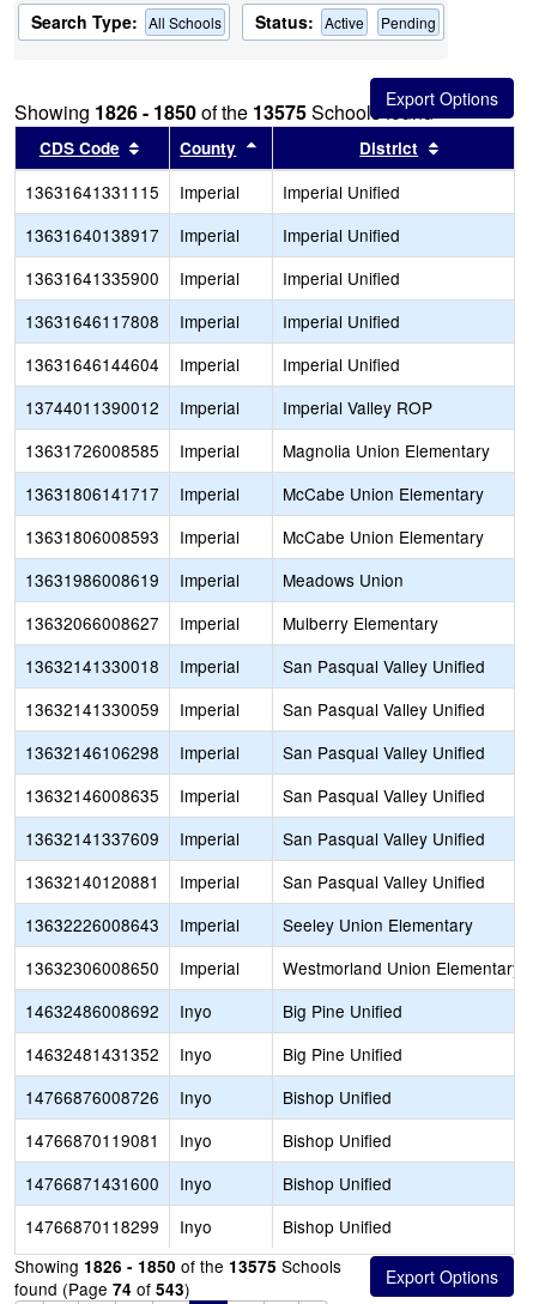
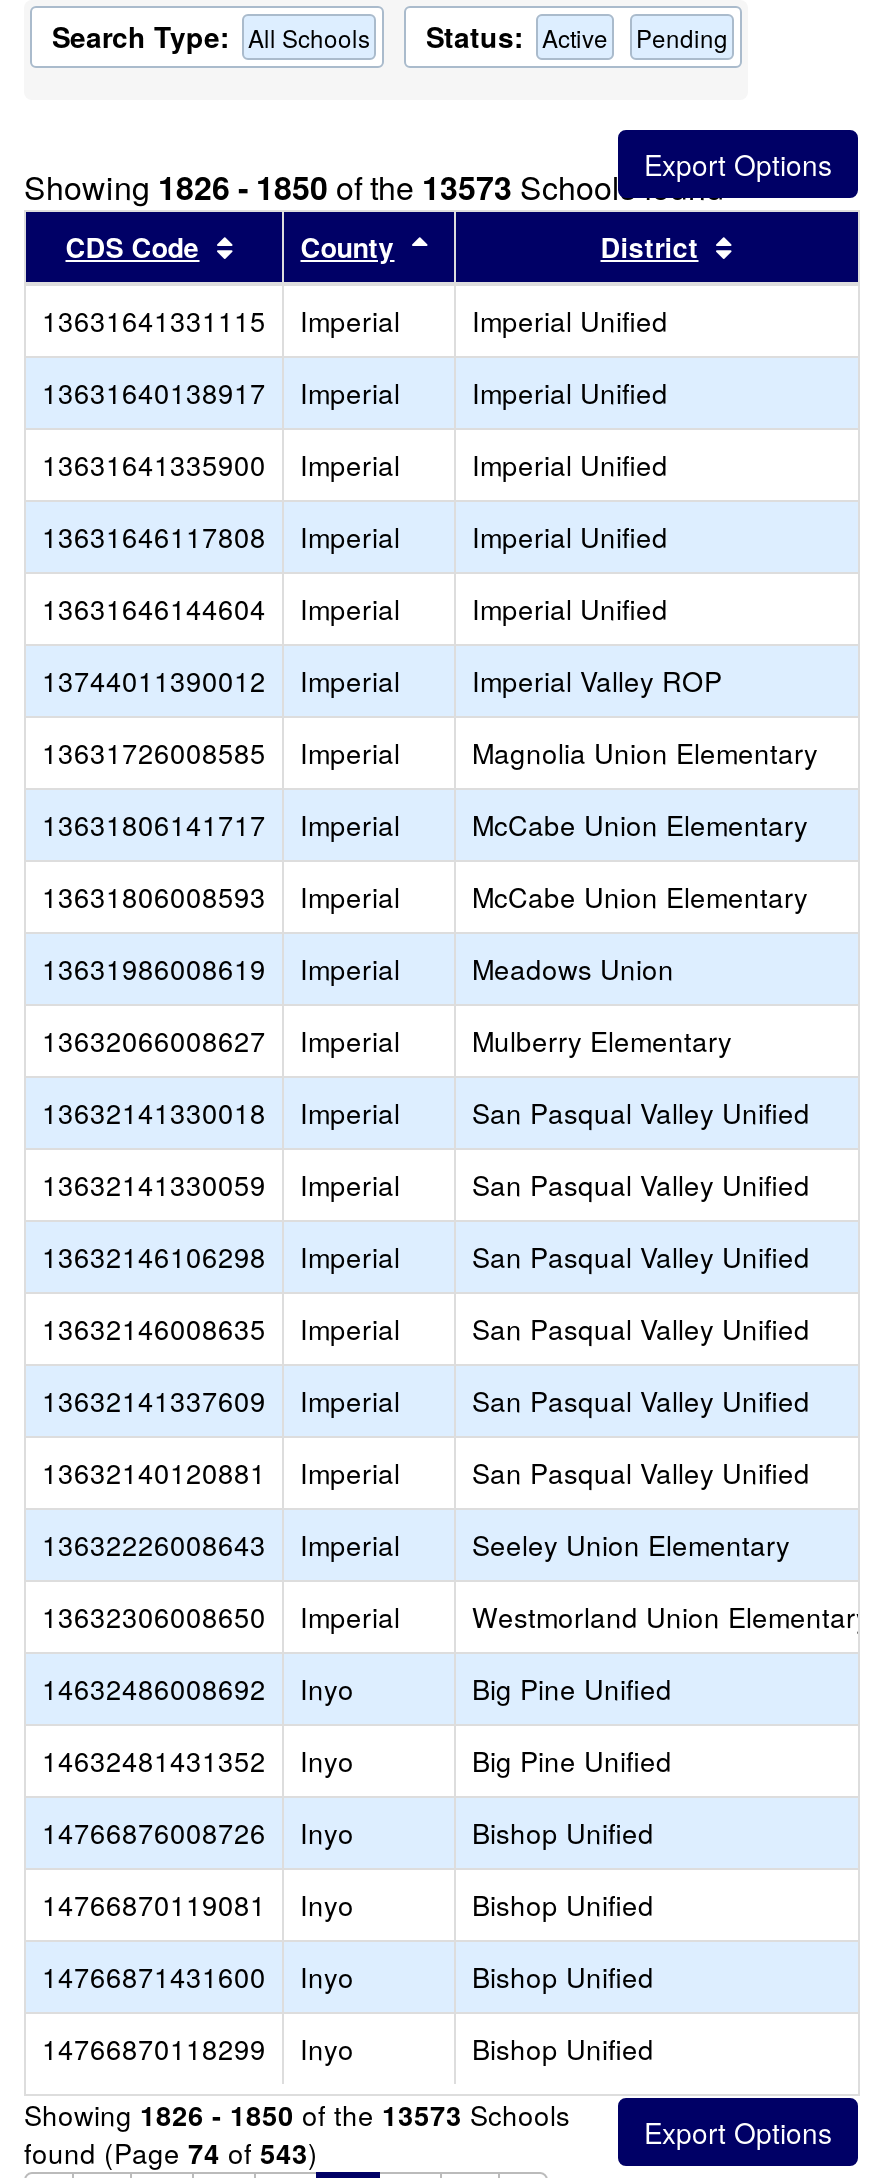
[14,98,434,126] Showing 1826 - 1850 of the 13575 Schools found -> [24,164,724,210] Showing 1826 - 1850 of the 13573 Schools found
[14,1254,341,1278] Showing 1826 - 1850 of the 13575 Schools -> [24,2094,570,2134] Showing 1826 - 1850 of the 13573 Schools

